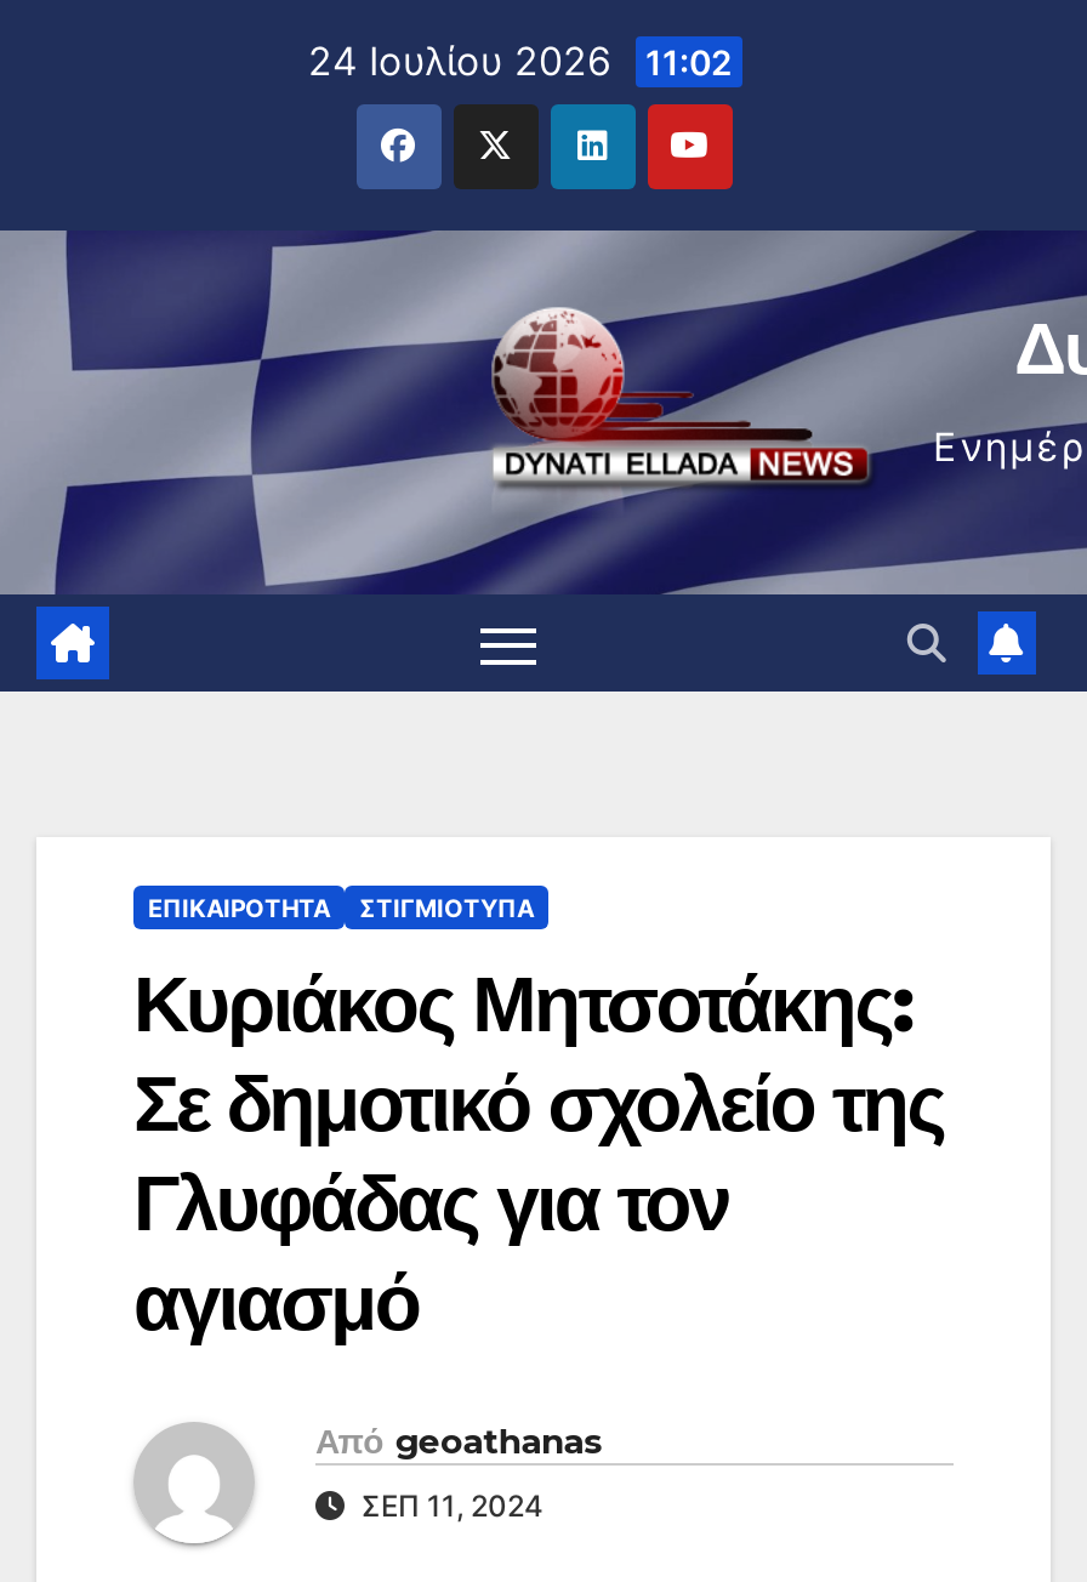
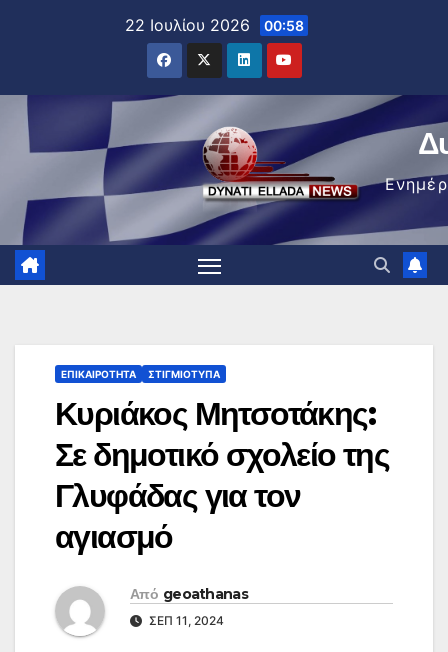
[308,36,733,85] 24 Ιουλίου 2026 11:02 -> [125,15,304,35] 22 Ιουλίου 2026 00:58

